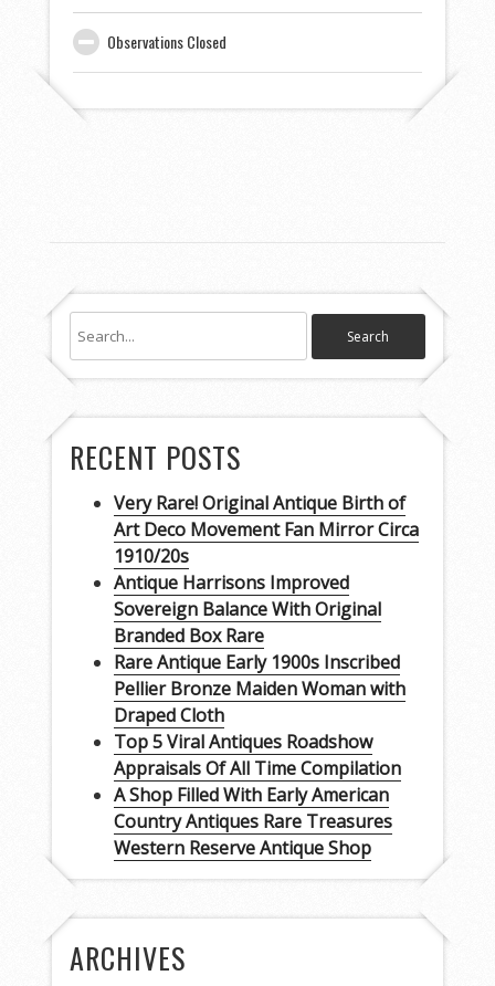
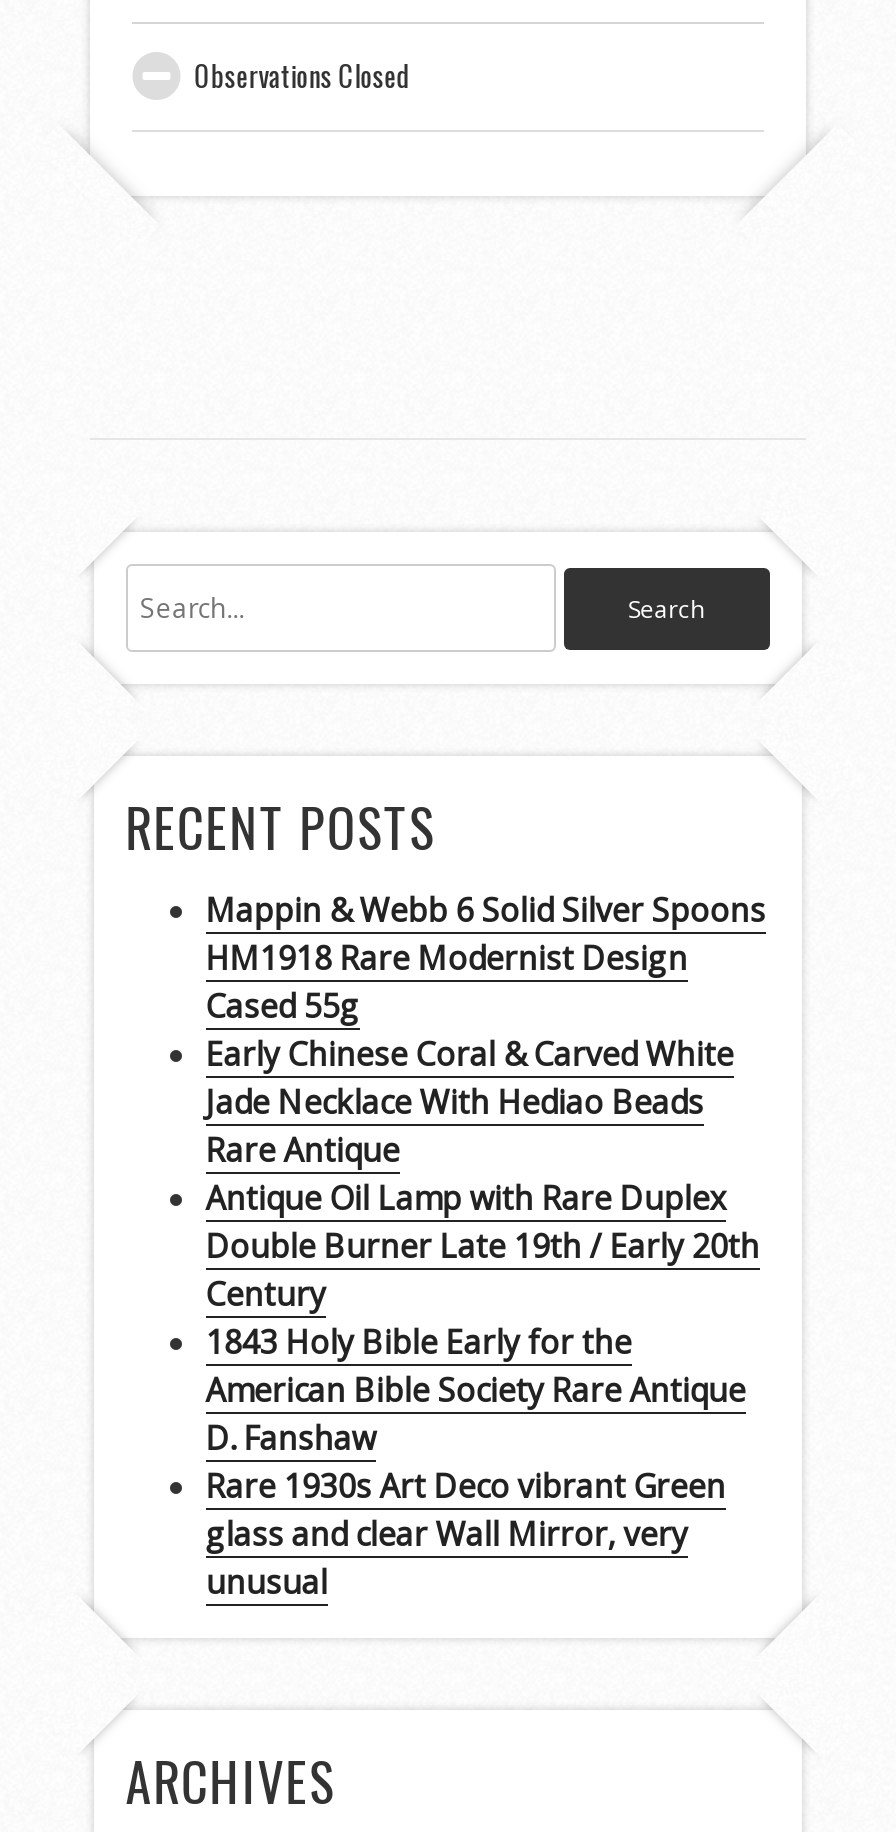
[113,491,418,860] Very Rare! Original Antique Birth of | Art Deco Movement Fan Mirror Circa | 1910/20s | Antique Harrisons Improved | Sovereign Balance With Original | Branded Box Rare | Rare Antique Early 1900s Inscribed | Pellier Bronze Maiden Woman with | Draped Cloth | Top 5 Viral Antiques Roadshow | Appraisals Of All Time Compilation | A Shop Filled With Early American | Country Antiques Rare Treasures | Western Reserve Antique Shop -> [205,888,765,1604] Mappin & Webb 6 Solid Silver Spoons | HM1918 Rare Modernist Design | Cased 55g | Early Chinese Coral & Carved White | Jade Necklace With Hediao Beads | Rare Antique | Antique Oil Lamp with Rare Duplex | Double Burner Late 19th / Early 20th | Century | 1843 Holy Bible Early for the | American Bible Society Rare Antique | D. Fanshaw | Rare 1930s Art Deco vibrant Green | glass and clear Wall Mirror, very | unusual

